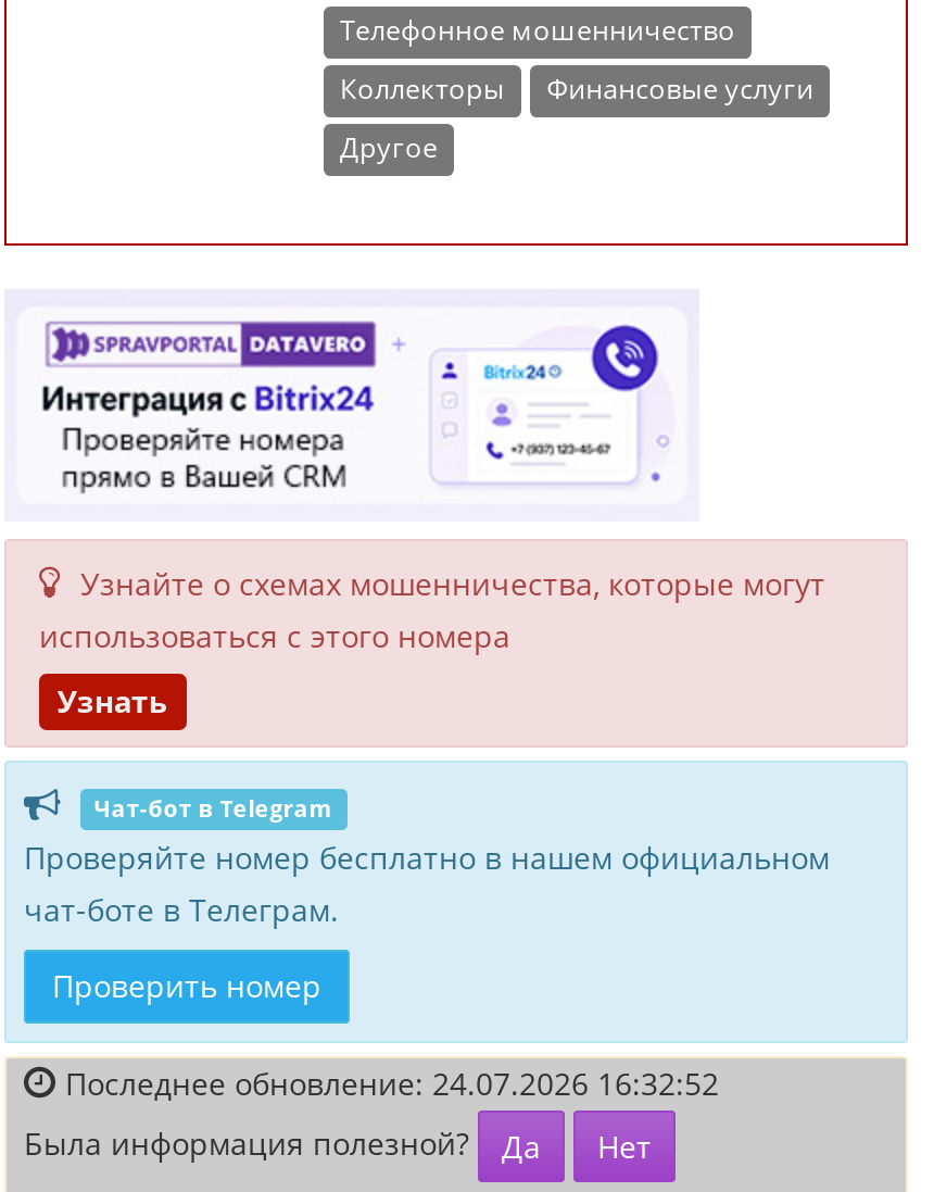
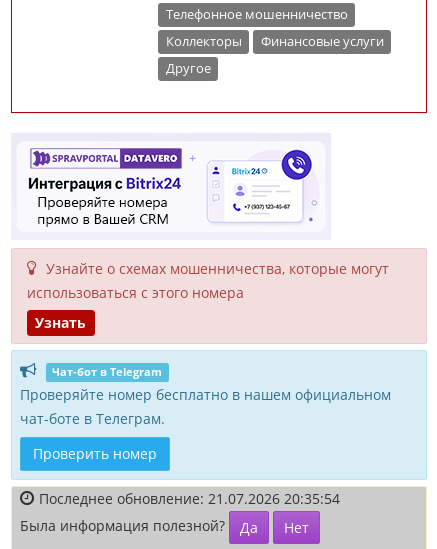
[65,1063,719,1104] Последнее обновление: 24.07.2026 16:32:52 -> [39,489,340,508] Последнее обновление: 21.07.2026 20:35:54

